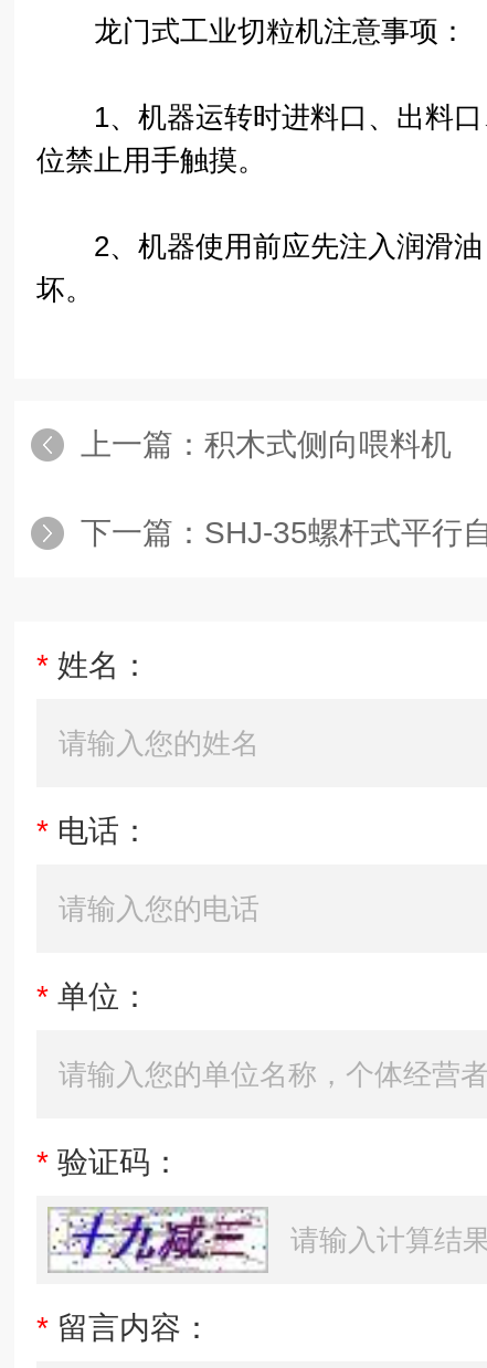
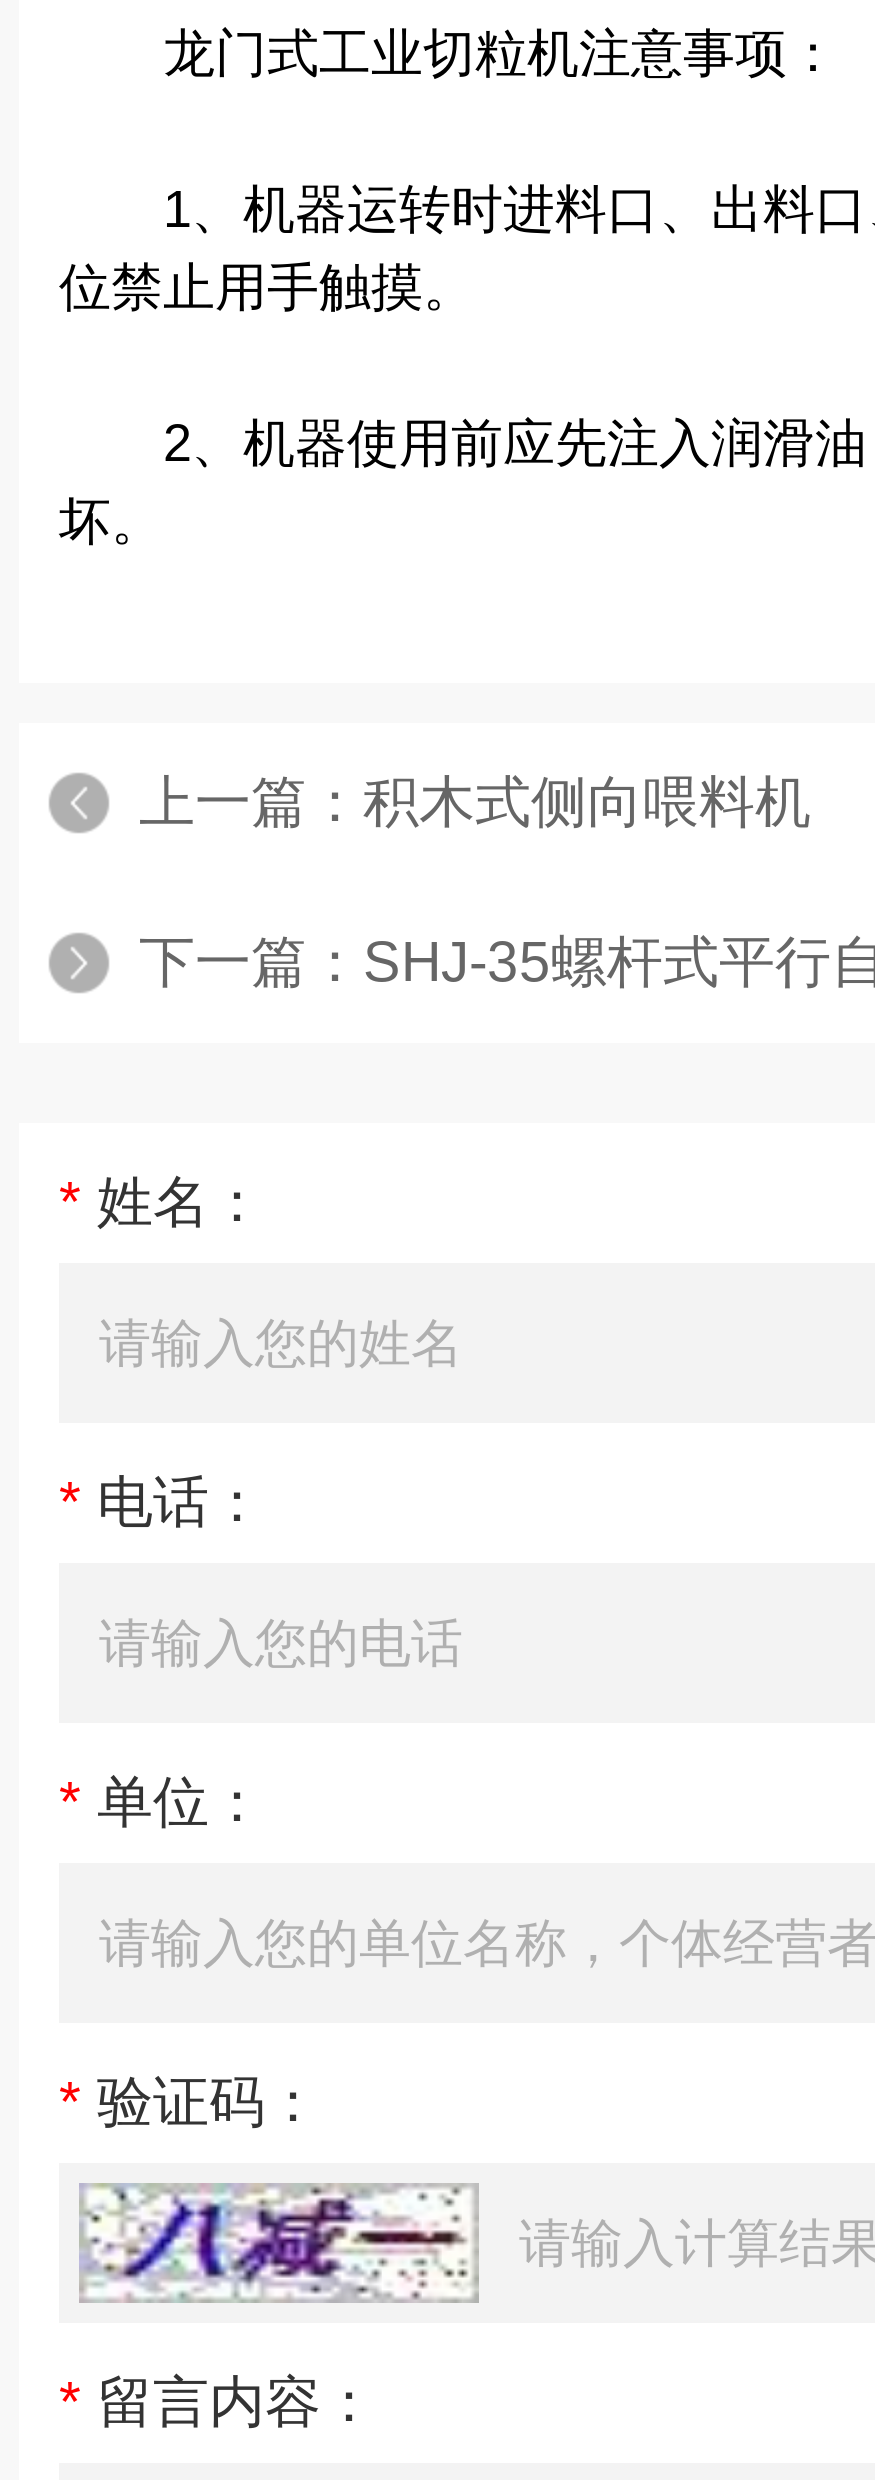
[47,1207,267,1272] [image] -> [79,2183,477,2301] [image]

